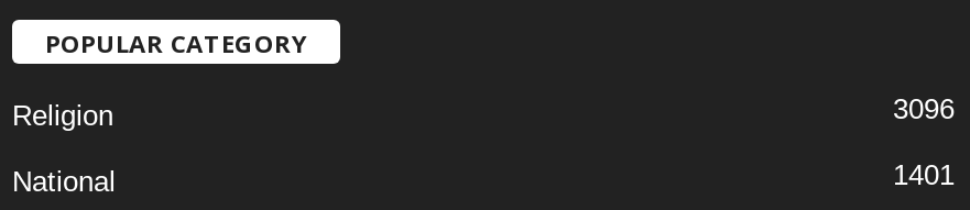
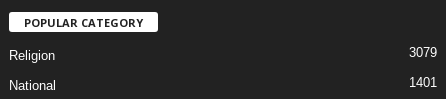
[893,92,955,125] 3096 -> [409,45,437,60] 3079

